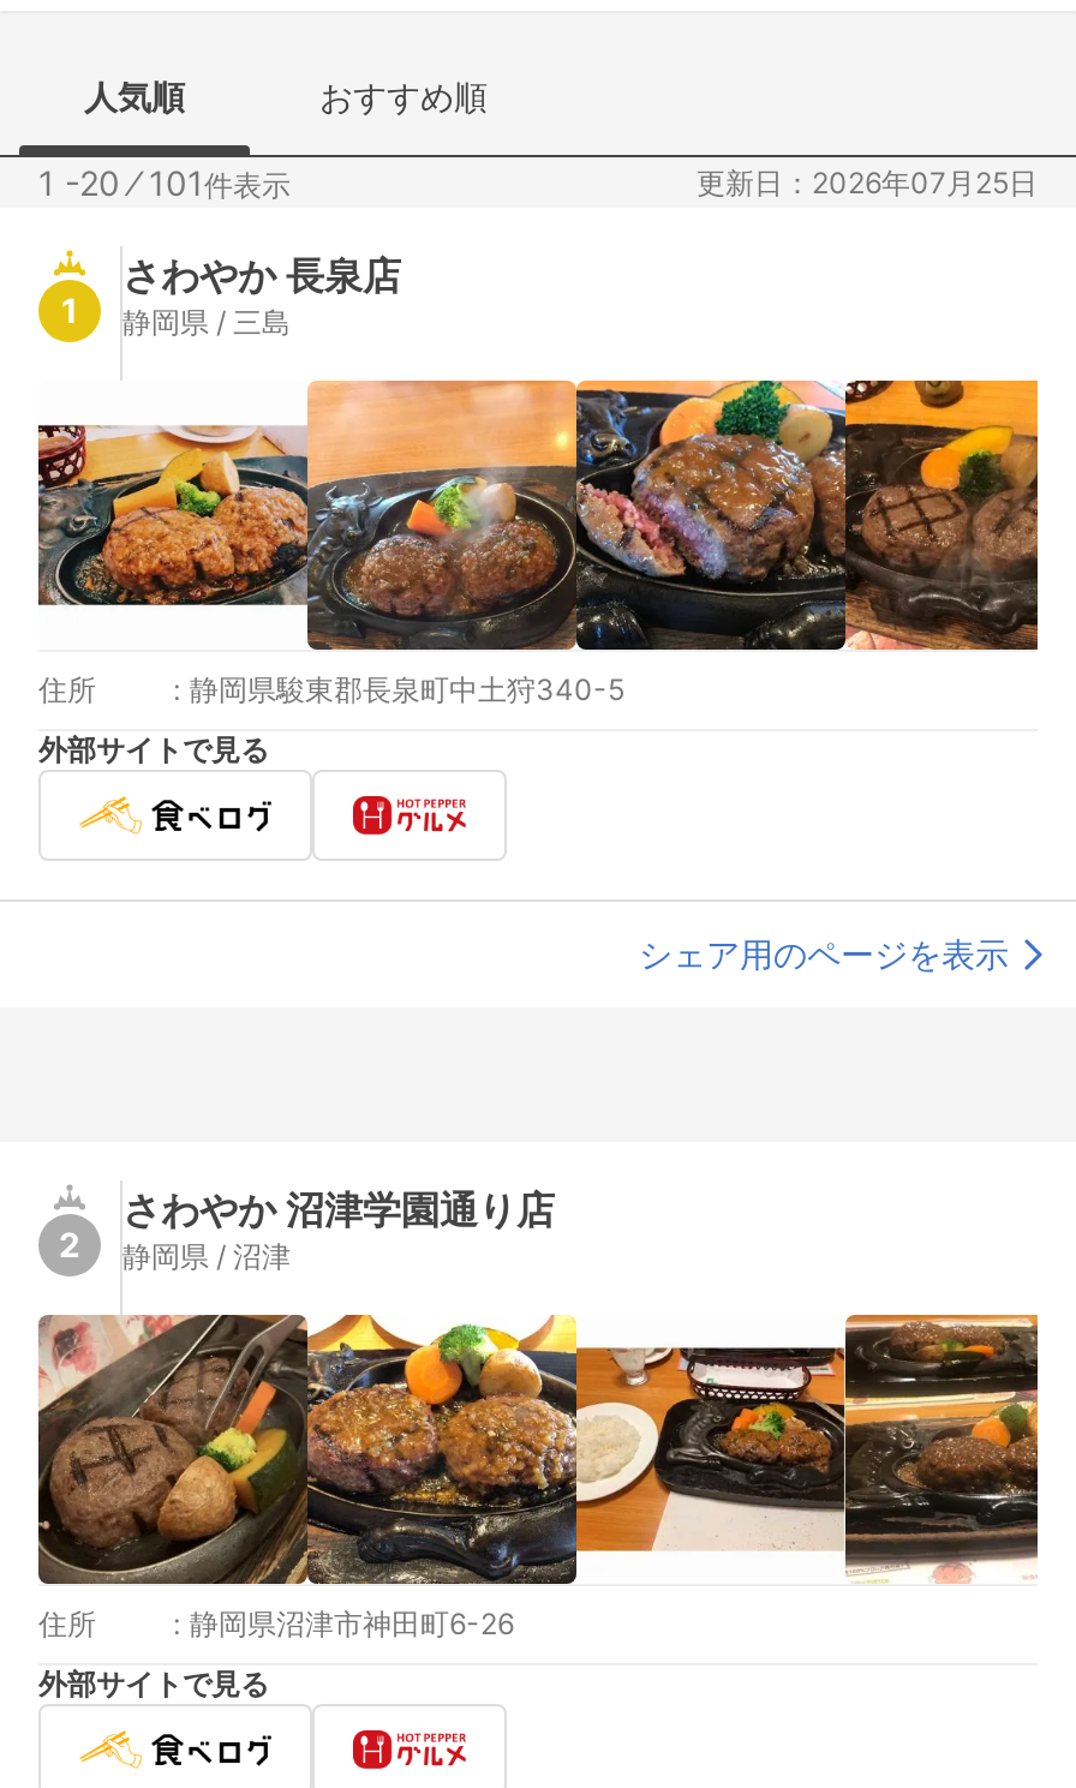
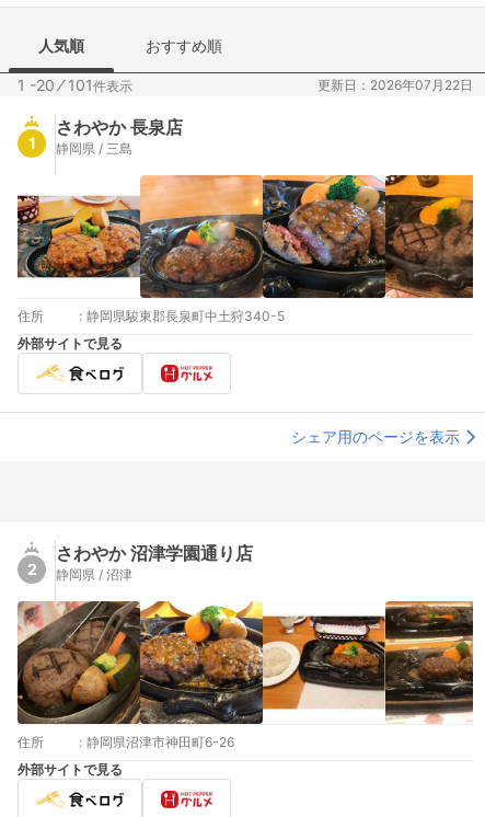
[697,163,1038,199] 更新日：2026年07月25日 -> [317,76,473,93] 更新日：2026年07月22日

